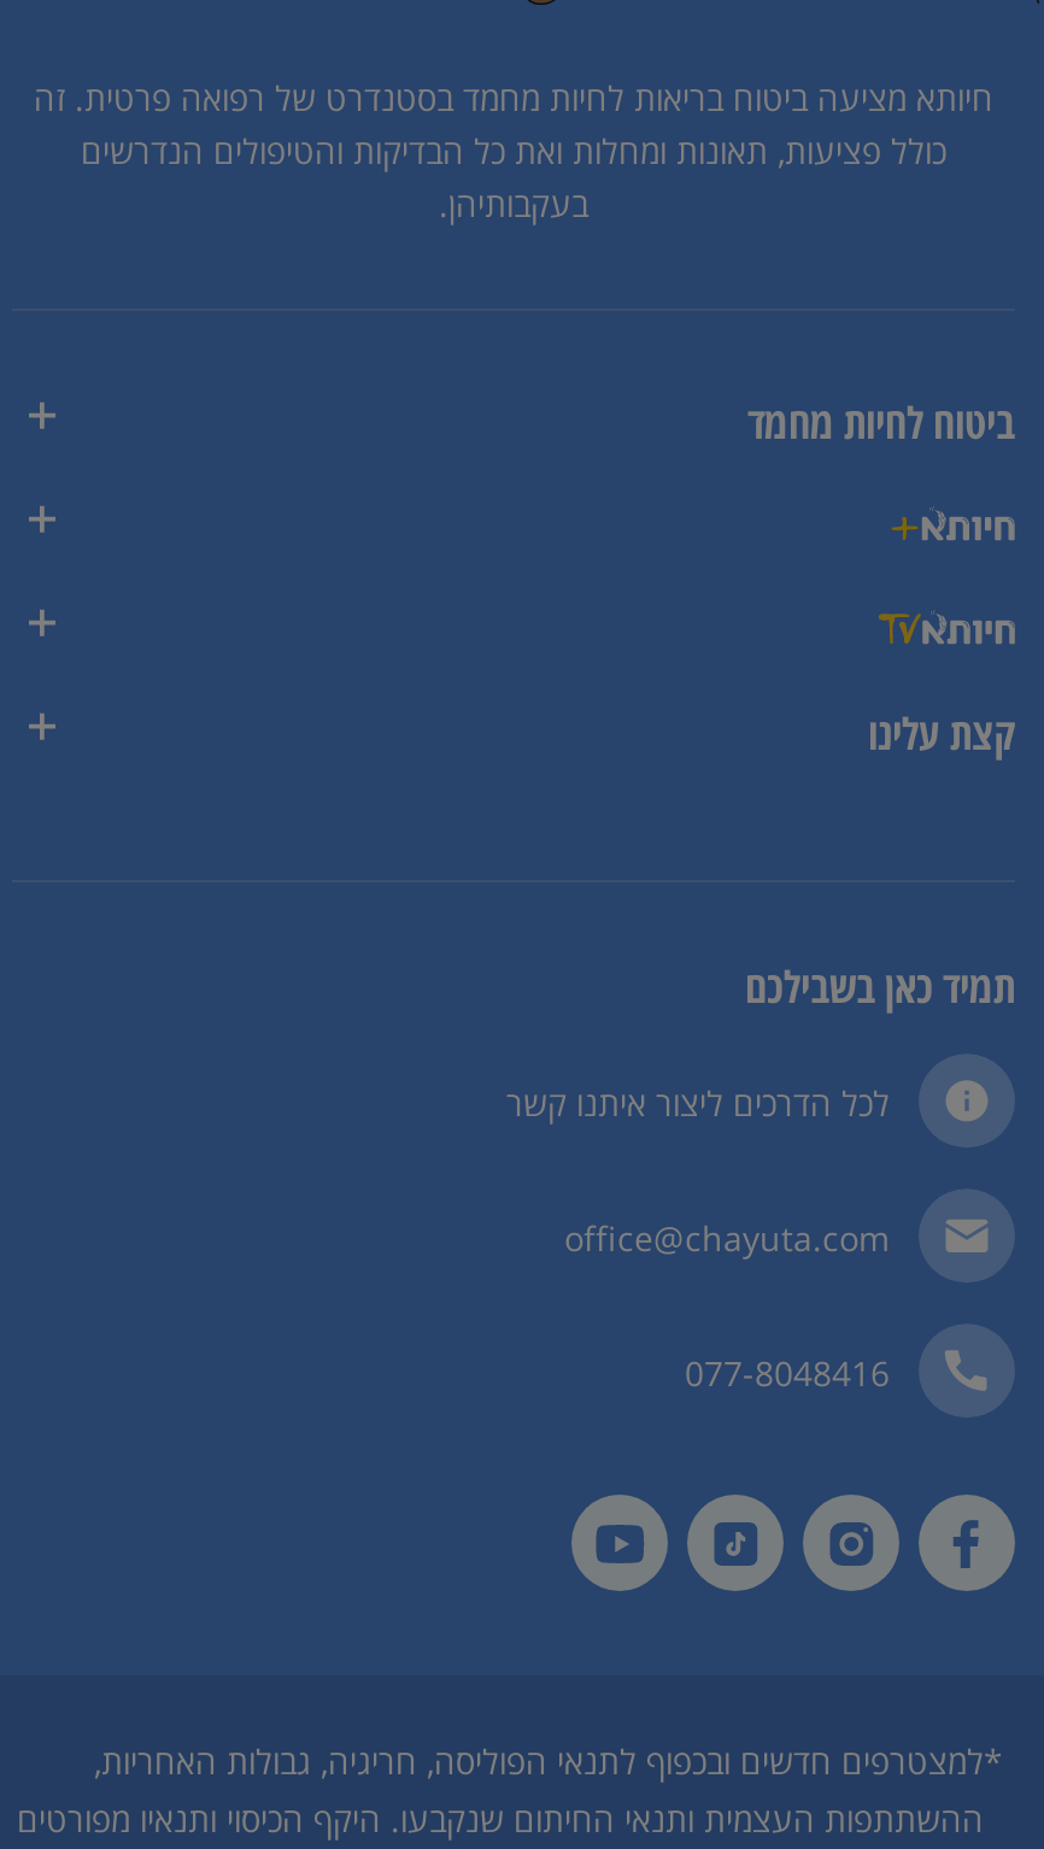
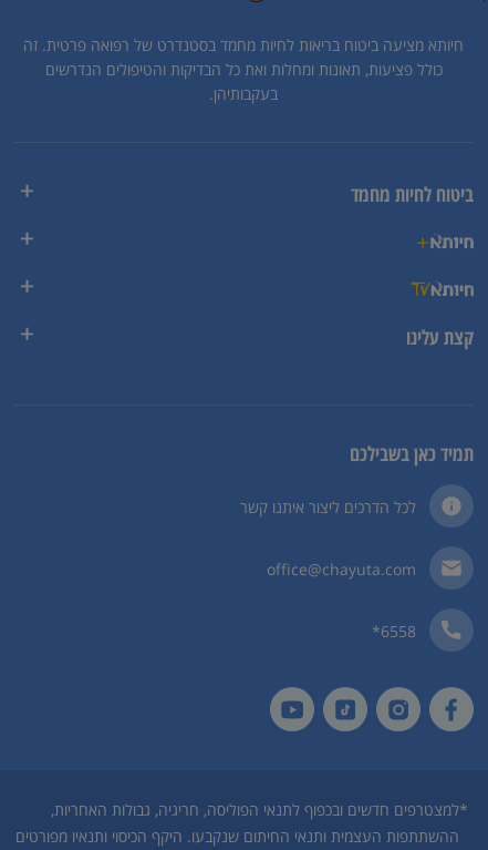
[685,1349,890,1395] 077-8048416 -> [381,620,416,641] 6558*

